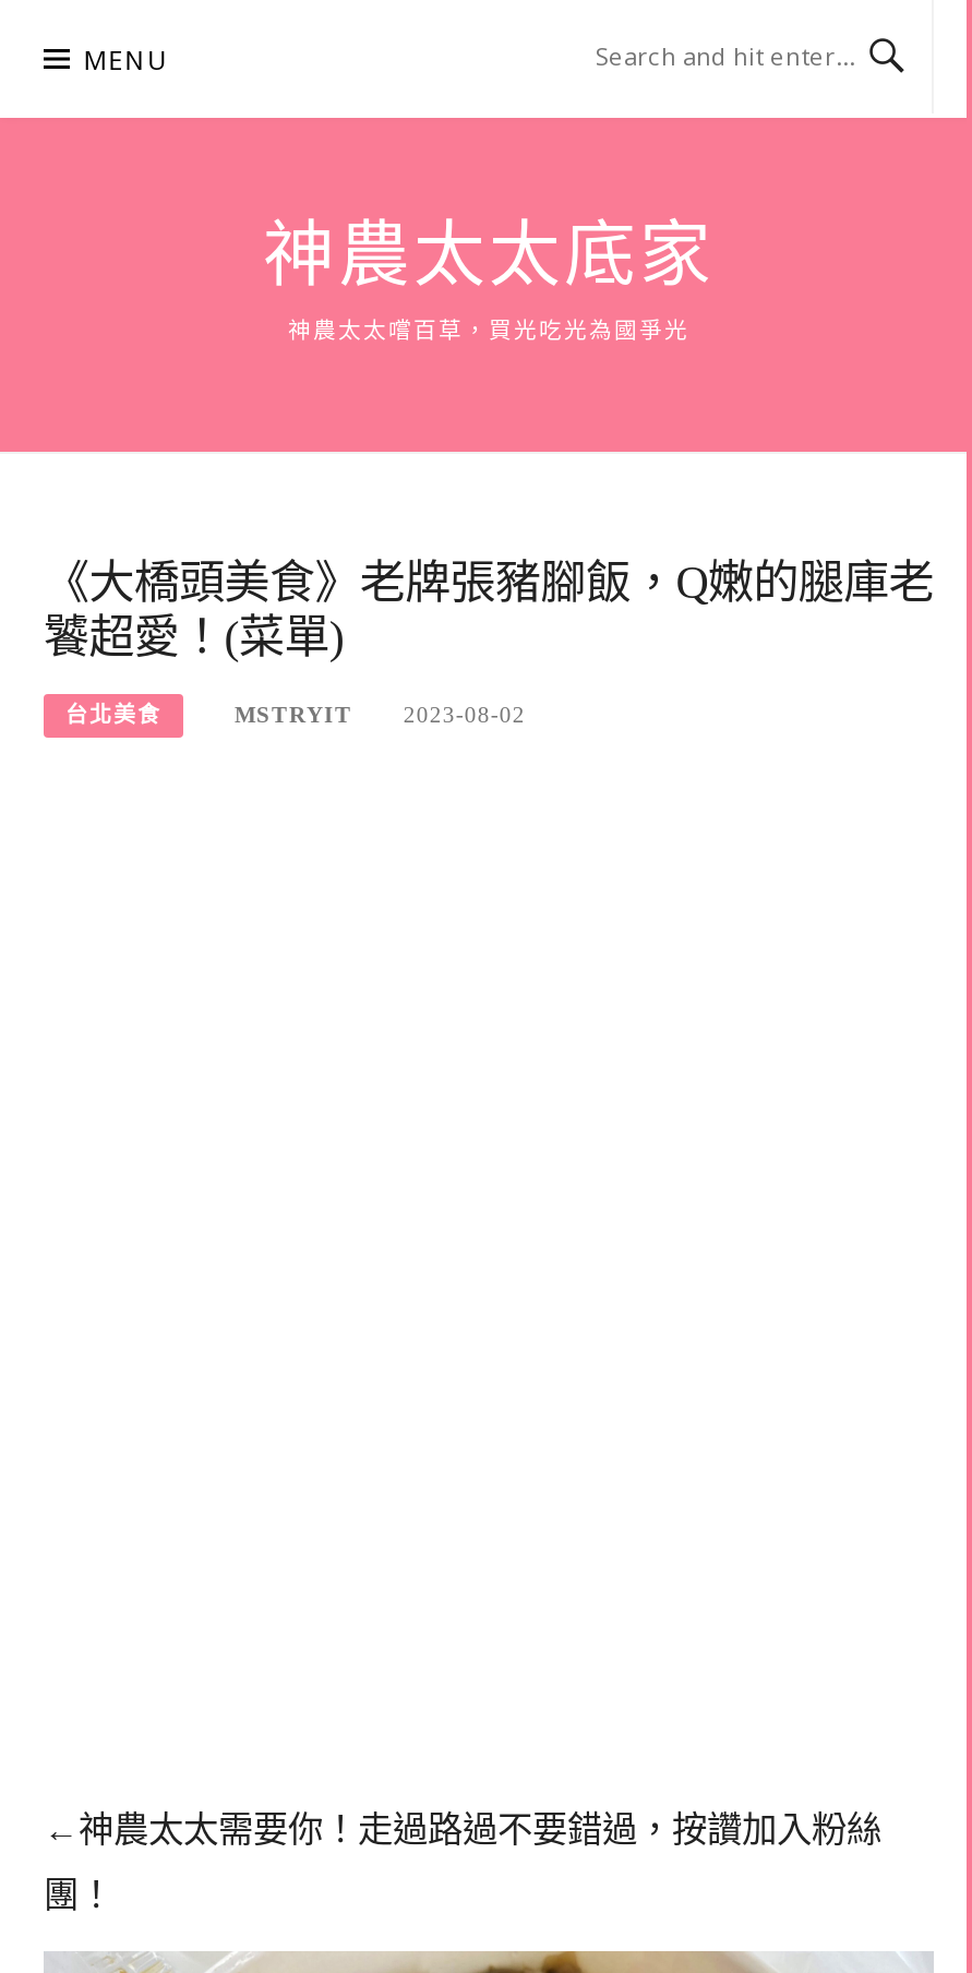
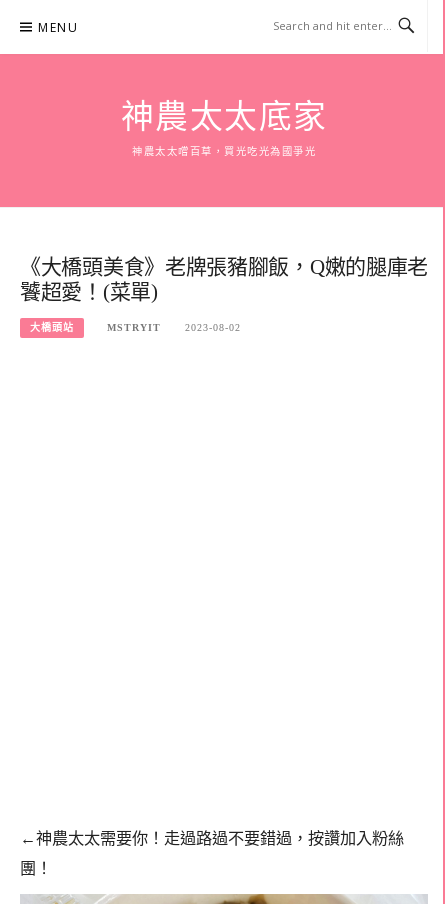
[65,703,161,727] 台北美食 -> [30,322,74,333] 大橋頭站

